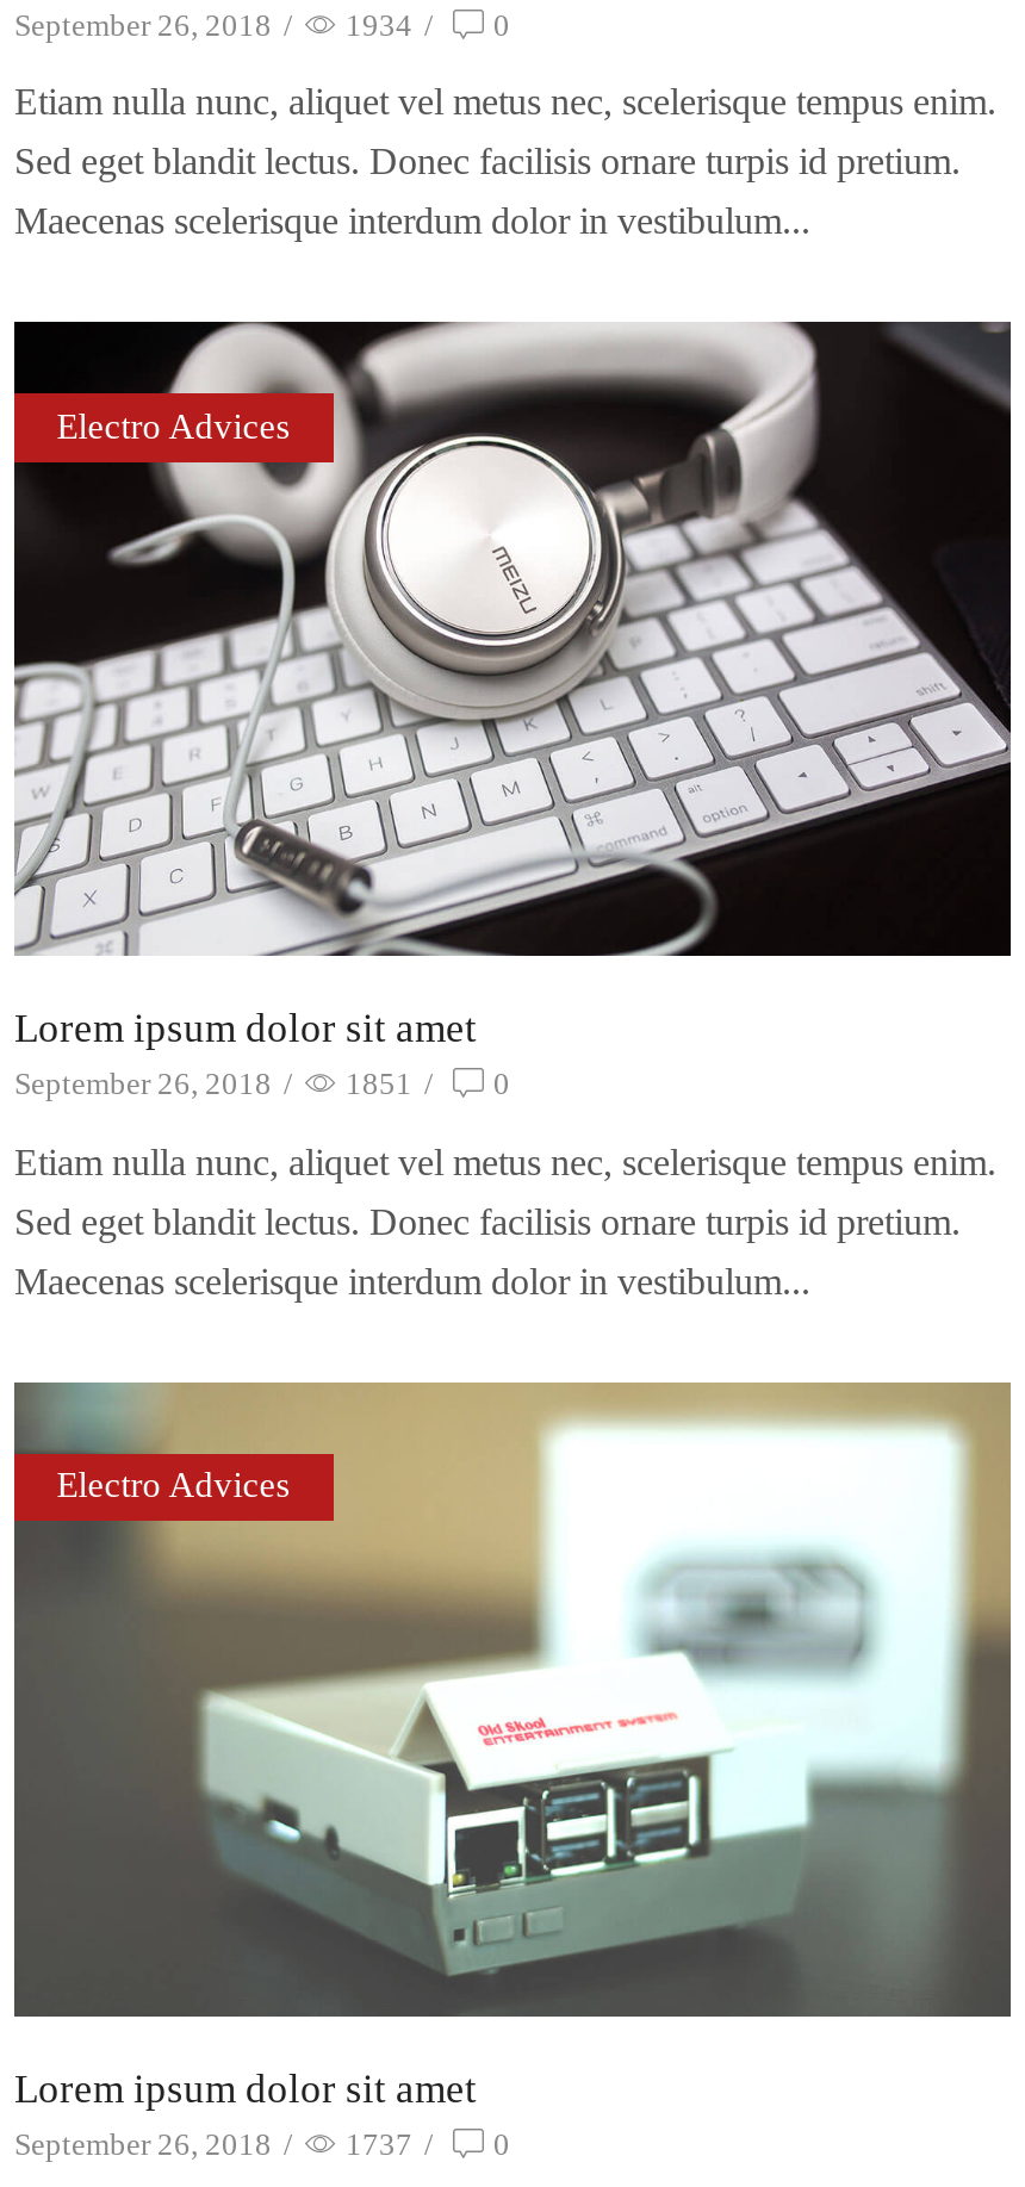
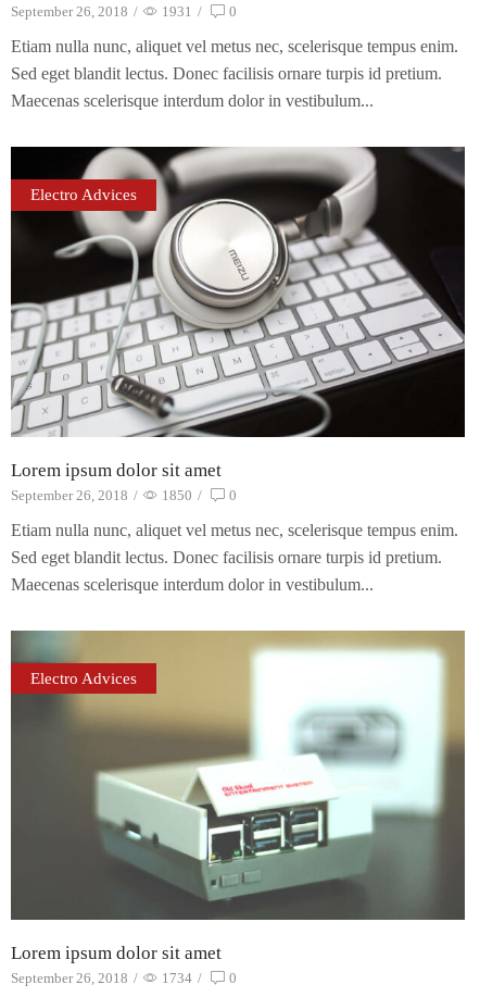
[14,8,510,43] September 26, 2018 / 1934 / 0 -> [11,3,237,20] September 26, 2018 / 1931 / 0
[14,1067,510,1102] September 26, 2018 / 1851 / 0 -> [11,487,237,503] September 26, 2018 / 1850 / 0
[14,2126,510,2161] September 26, 2018 / 1737 / 0 -> [11,970,237,986] September 26, 2018 / 1734 / 0

